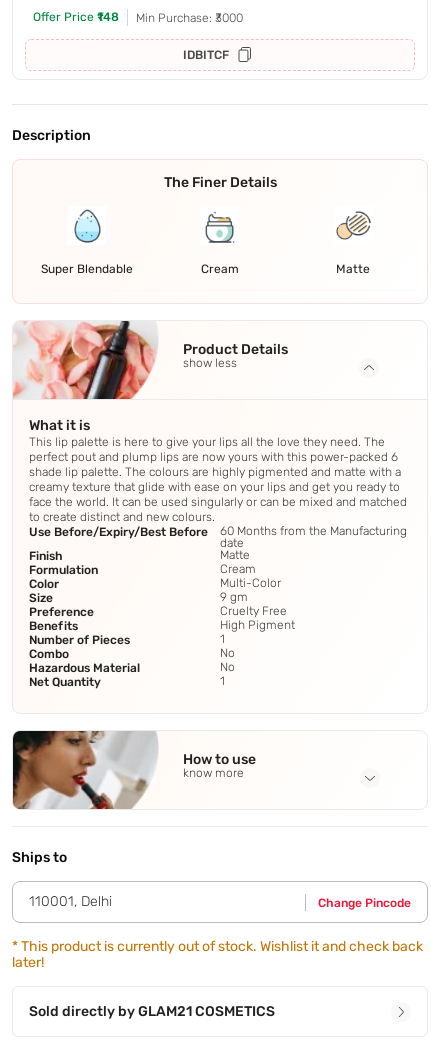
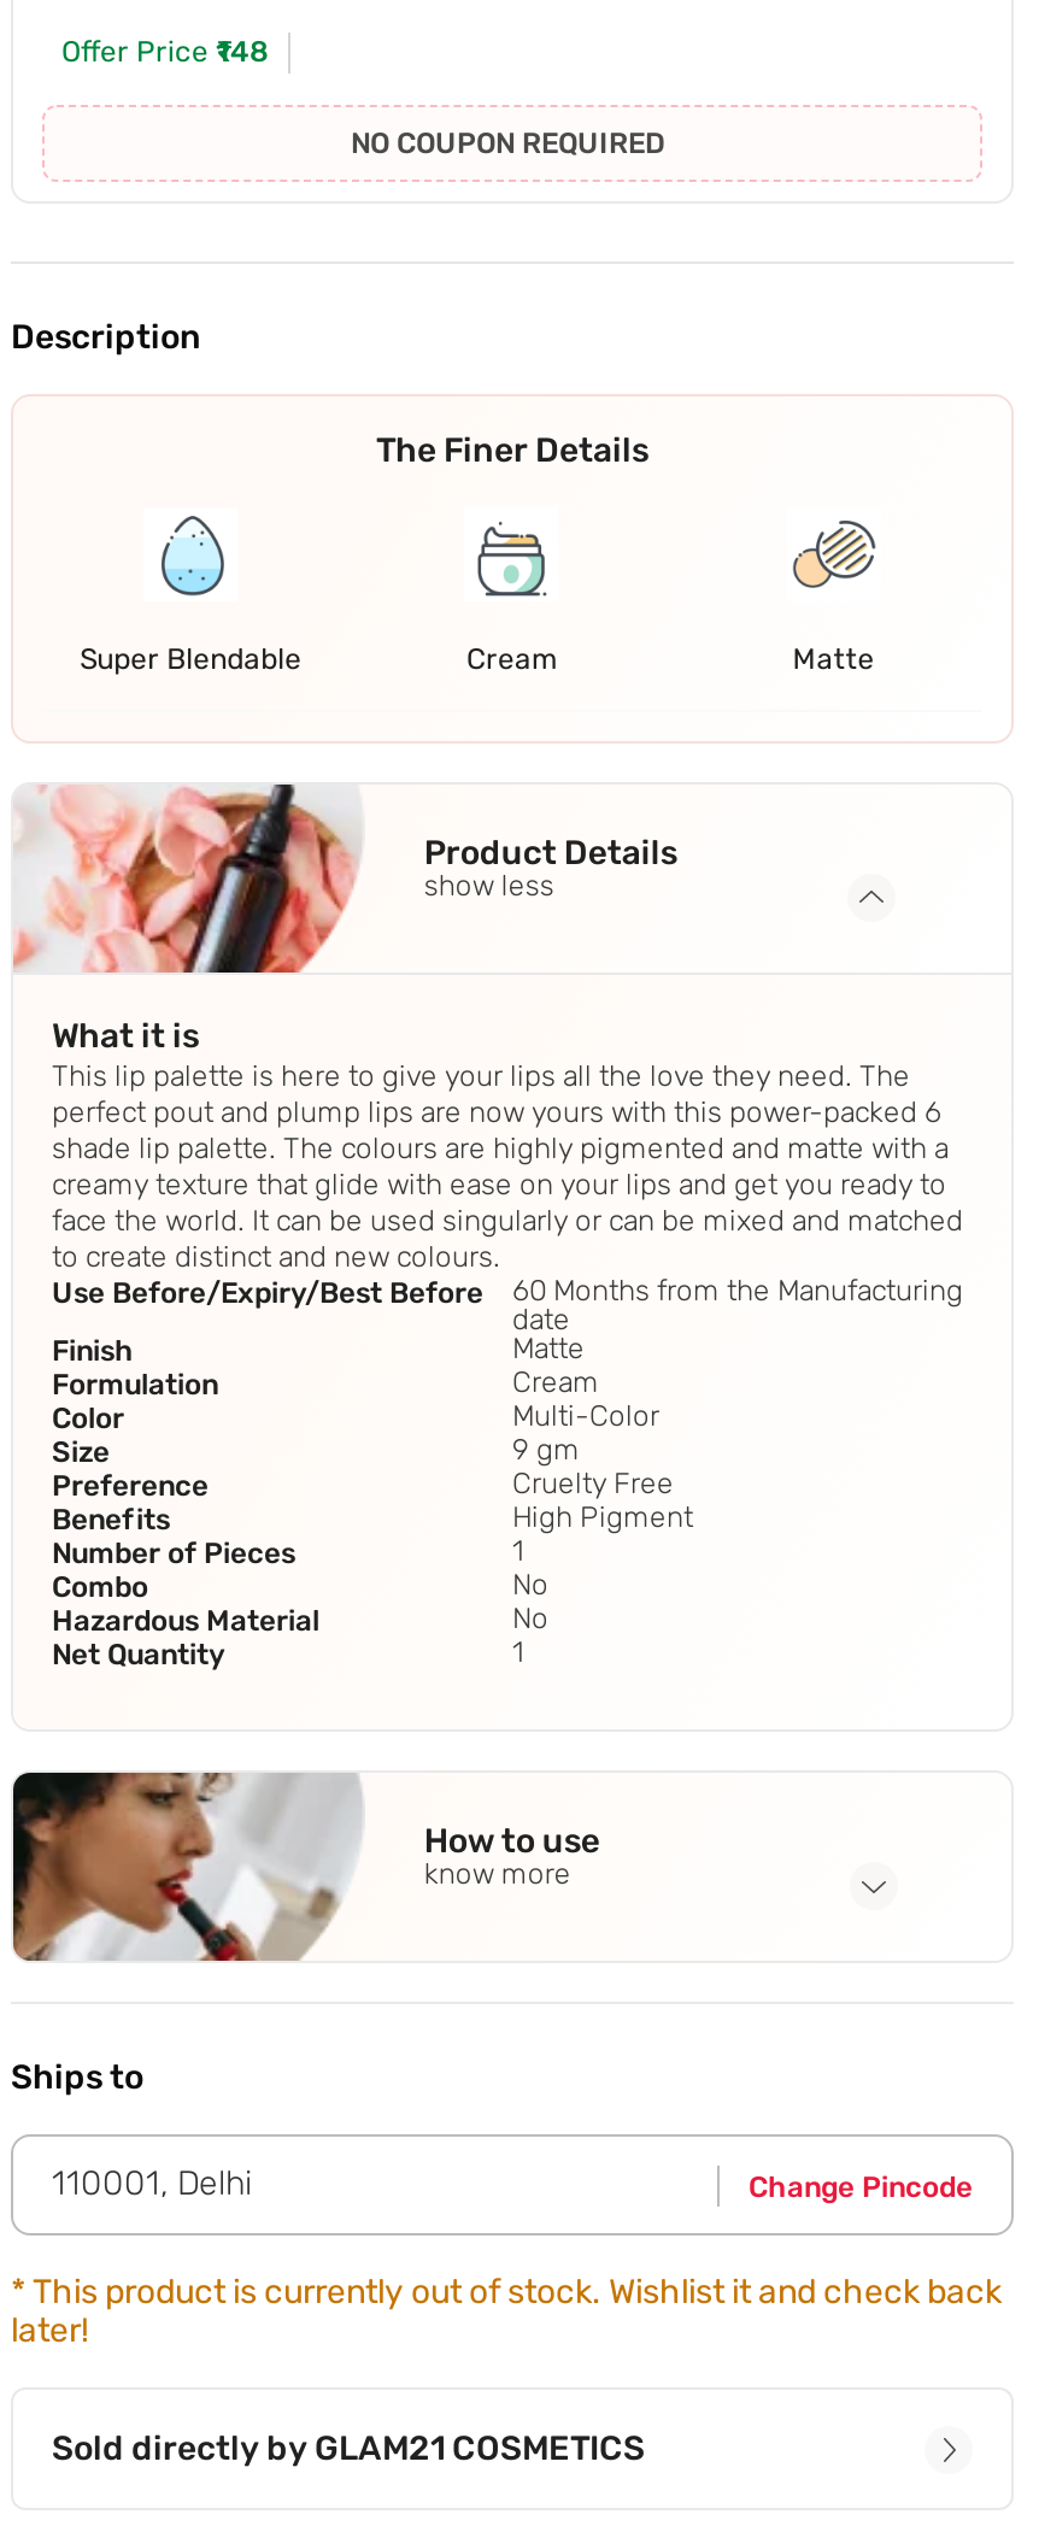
[136,11,243,62] Min Purchase: ₹3000 | IDBITCF -> [351,127,664,161] NO COUPON REQUIRED

